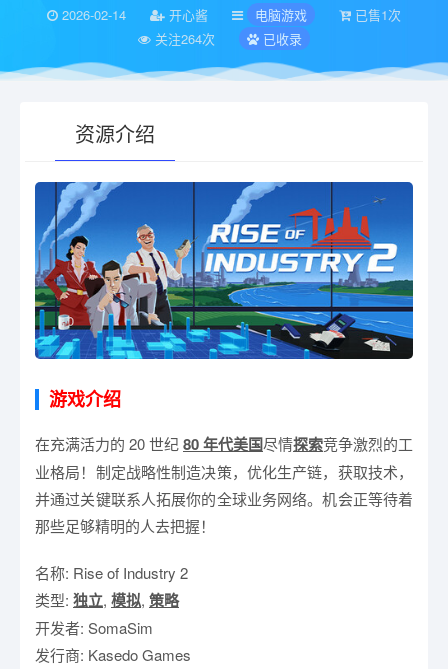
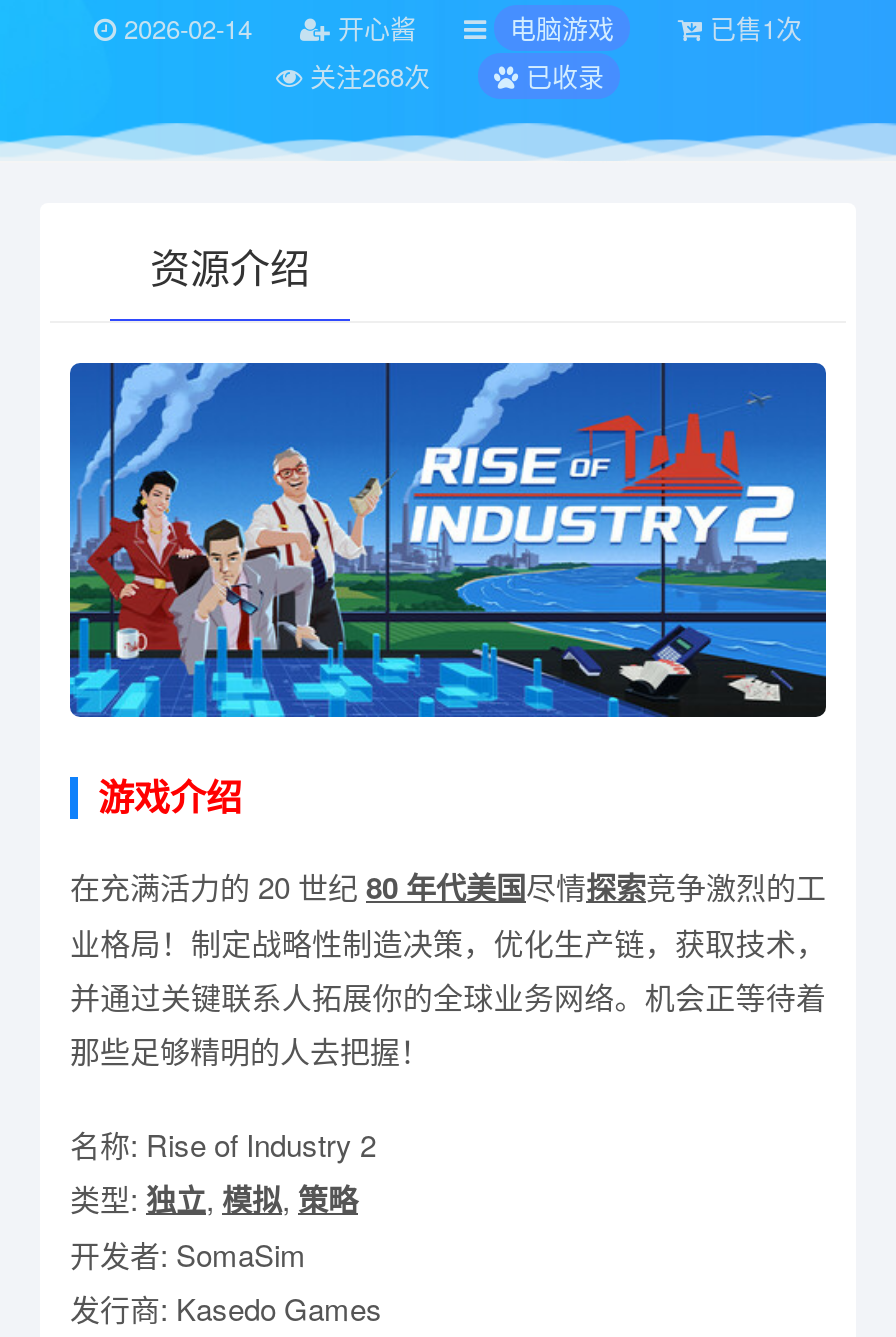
[151,29,215,48] 关注264次 -> [302,57,430,95] 关注268次

